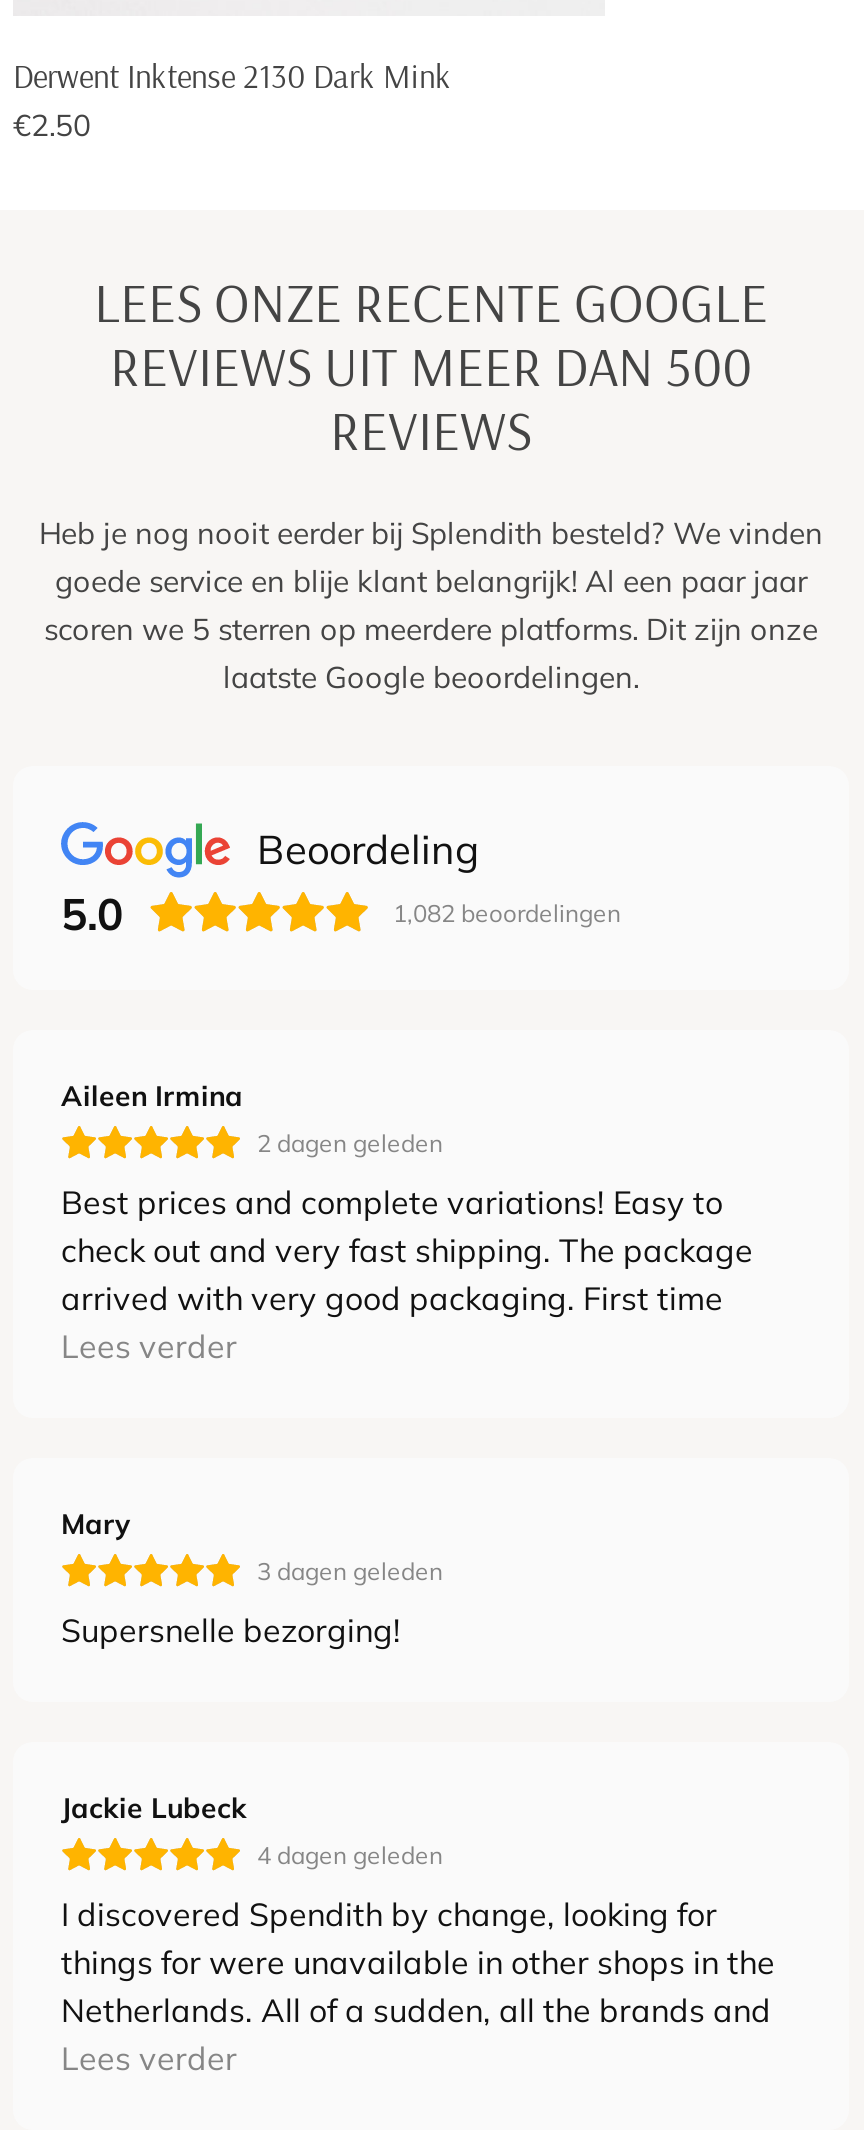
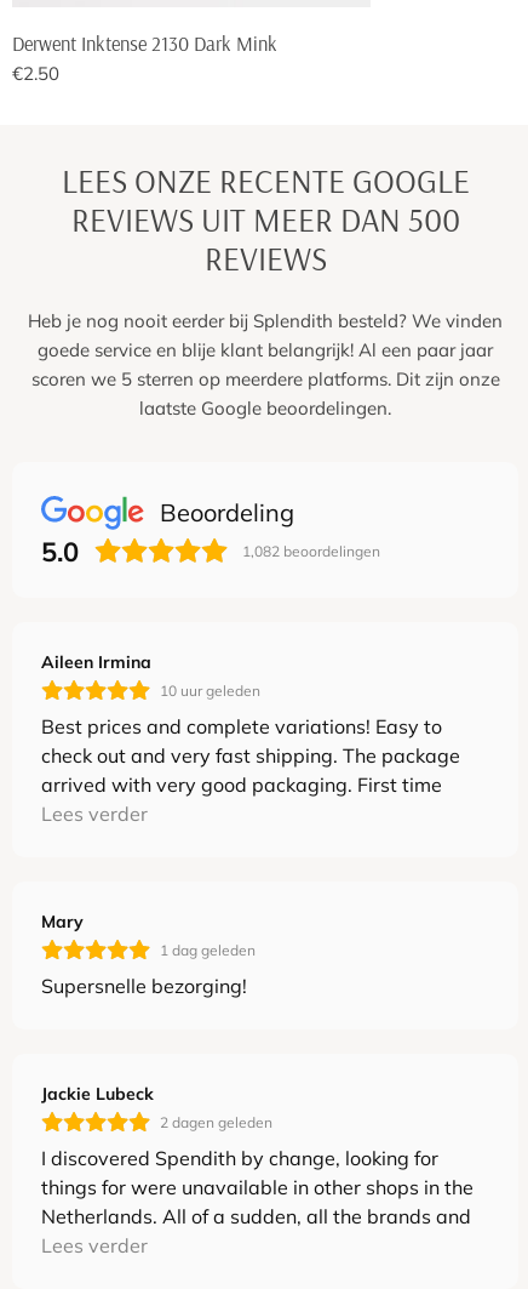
none -> [160,681,260,699] 10 uur geleden
moved [257,1127,443,1157] -> [160,1113,272,1131]: 2 dagen geleden
[257,1555,443,1585] 3 dagen geleden -> [160,941,256,959] 1 dag geleden
[257,1839,443,1869] 4 dagen geleden -> none

